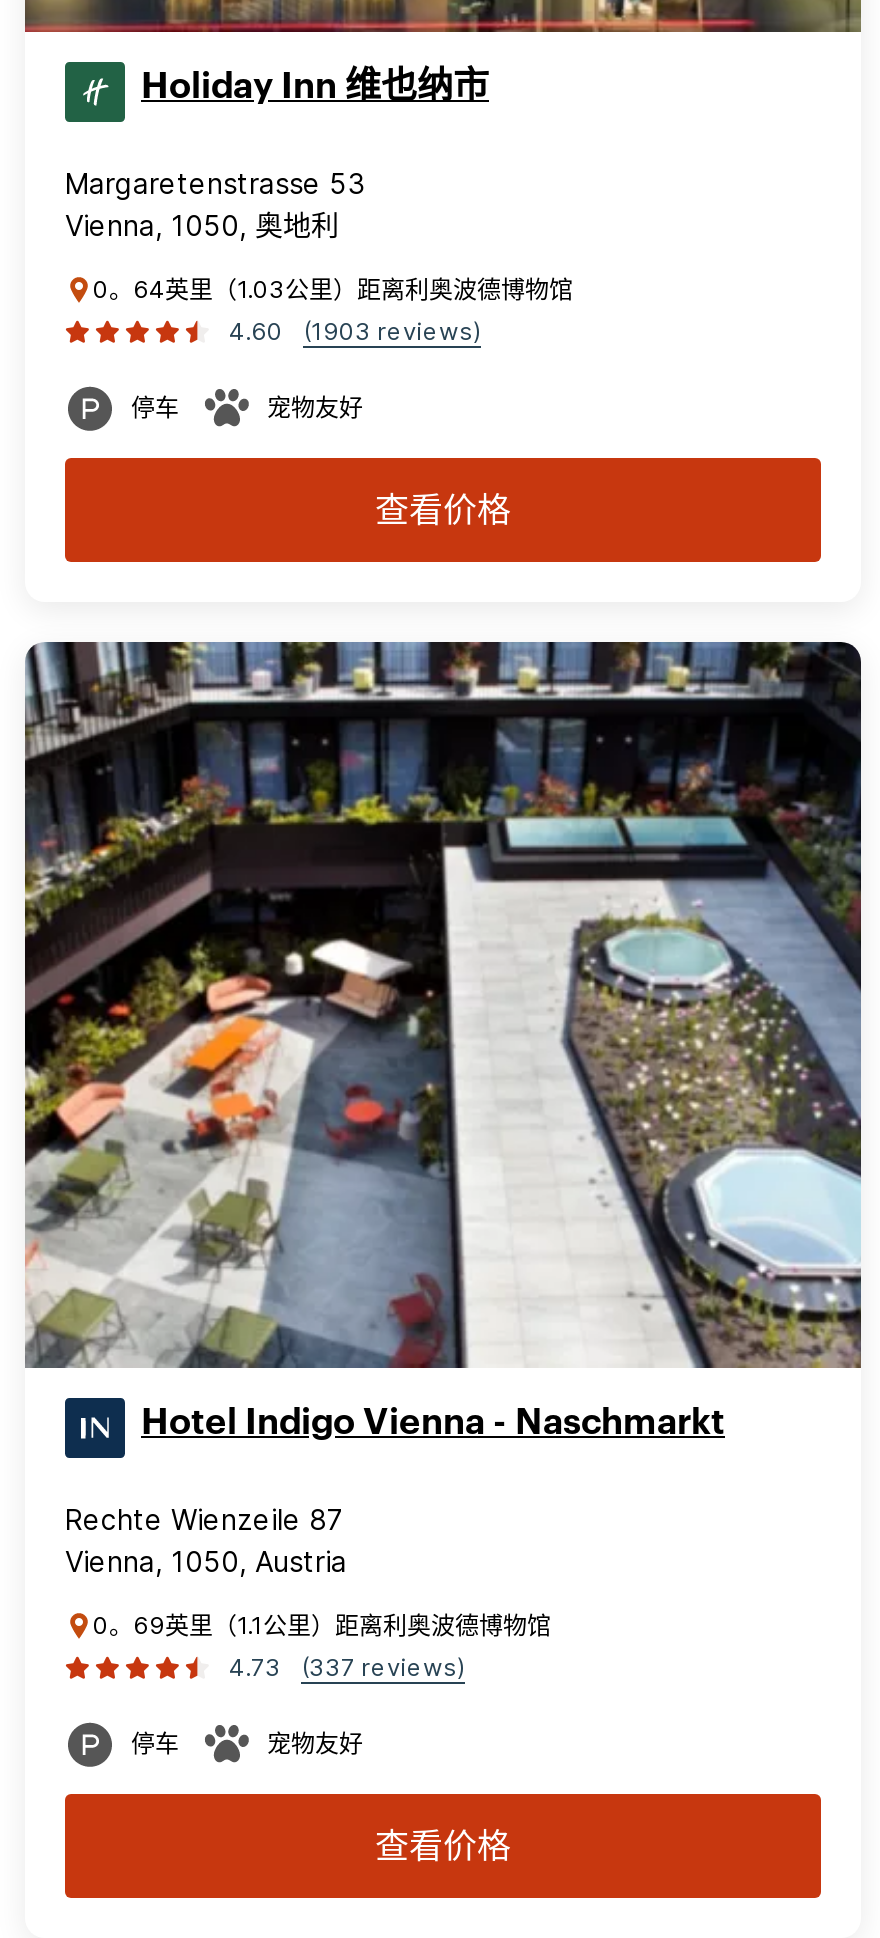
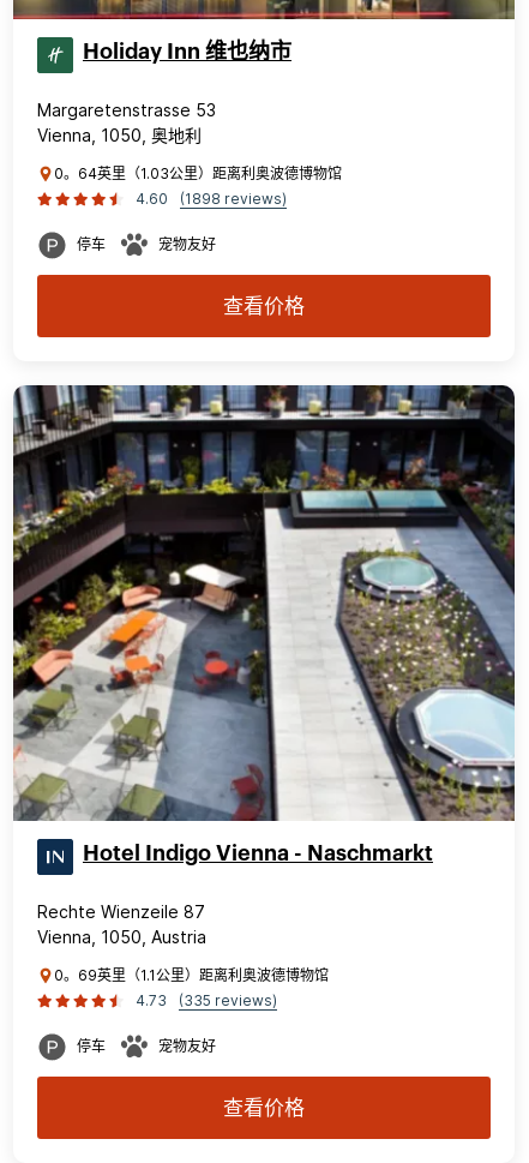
[229,316,481,346] 4.60 (1903 reviews) -> [136,190,287,208] 4.60 (1898 reviews)
[229,1652,465,1682] 4.73 (337 reviews) -> [136,991,277,1009] 4.73 (335 reviews)

